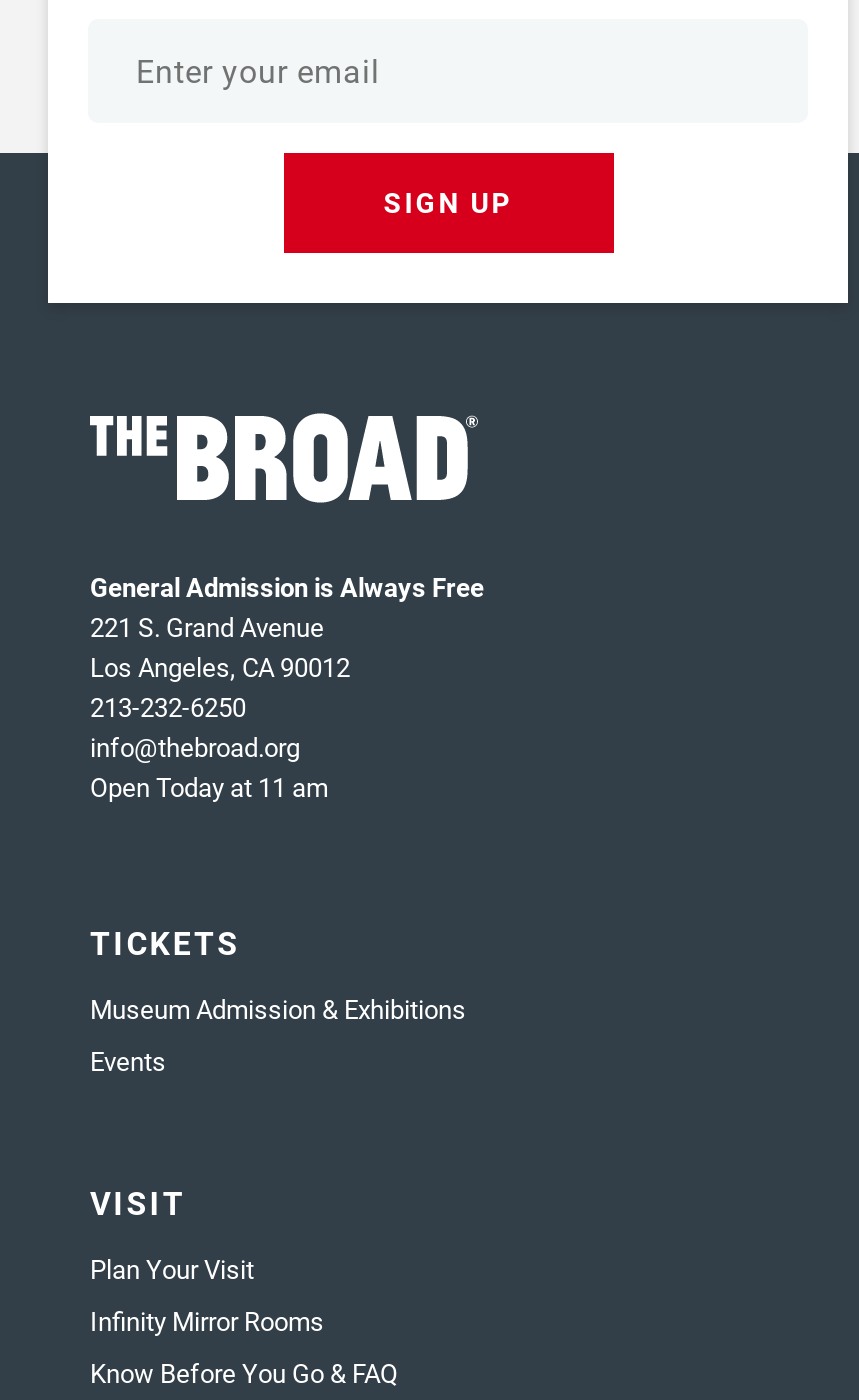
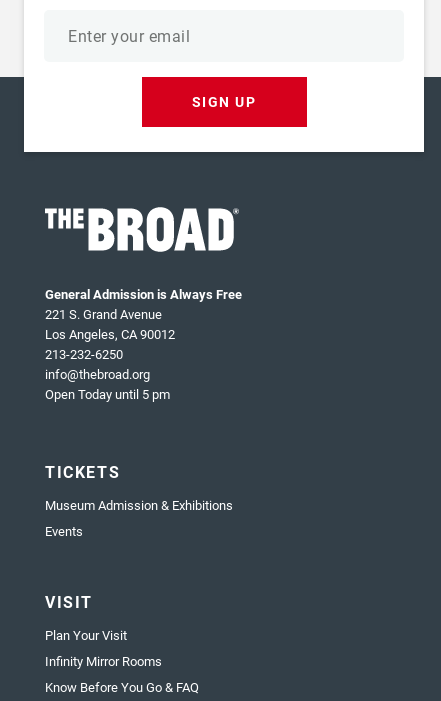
[90,769,328,805] Open Today at 11 am -> [45,385,170,403] Open Today until 5 pm

